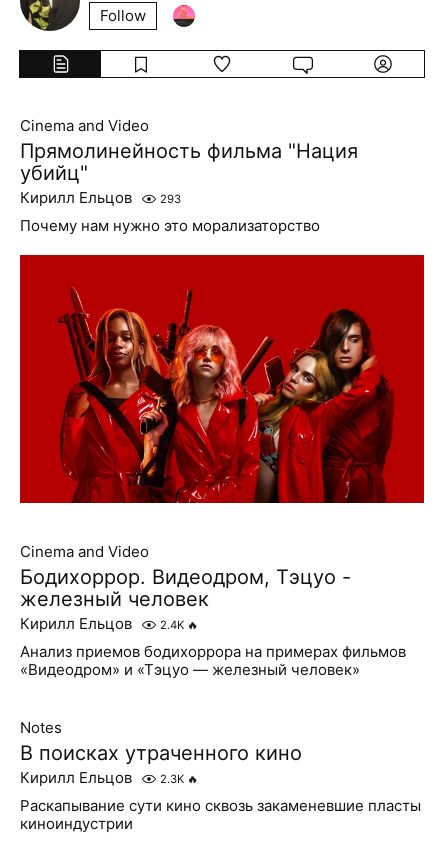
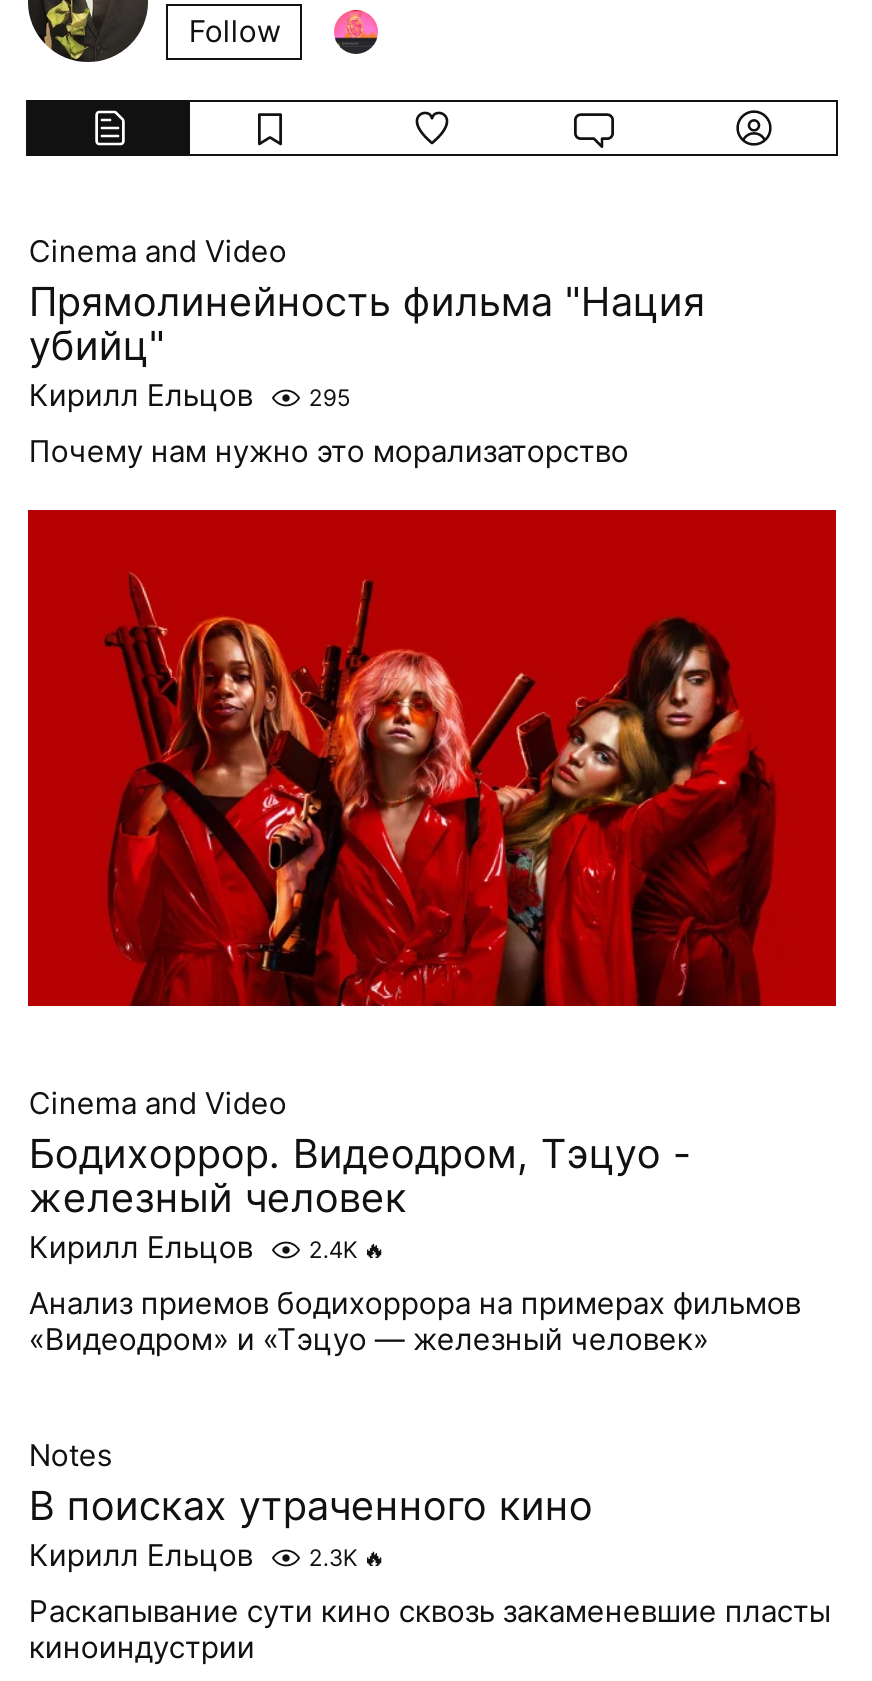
[20,188,181,207] Кирилл Ельцов 293 -> [29,376,351,414] Кирилл Ельцов 295

